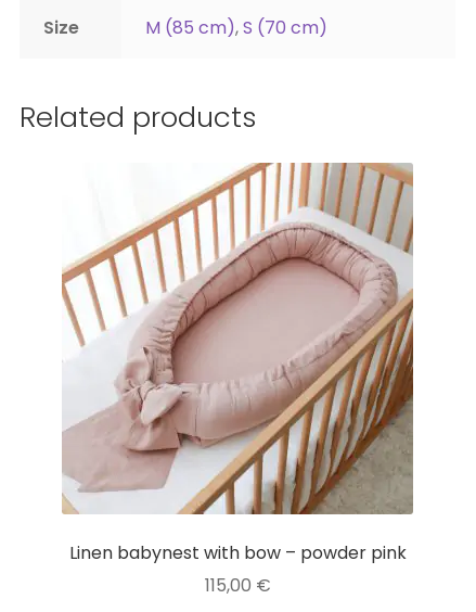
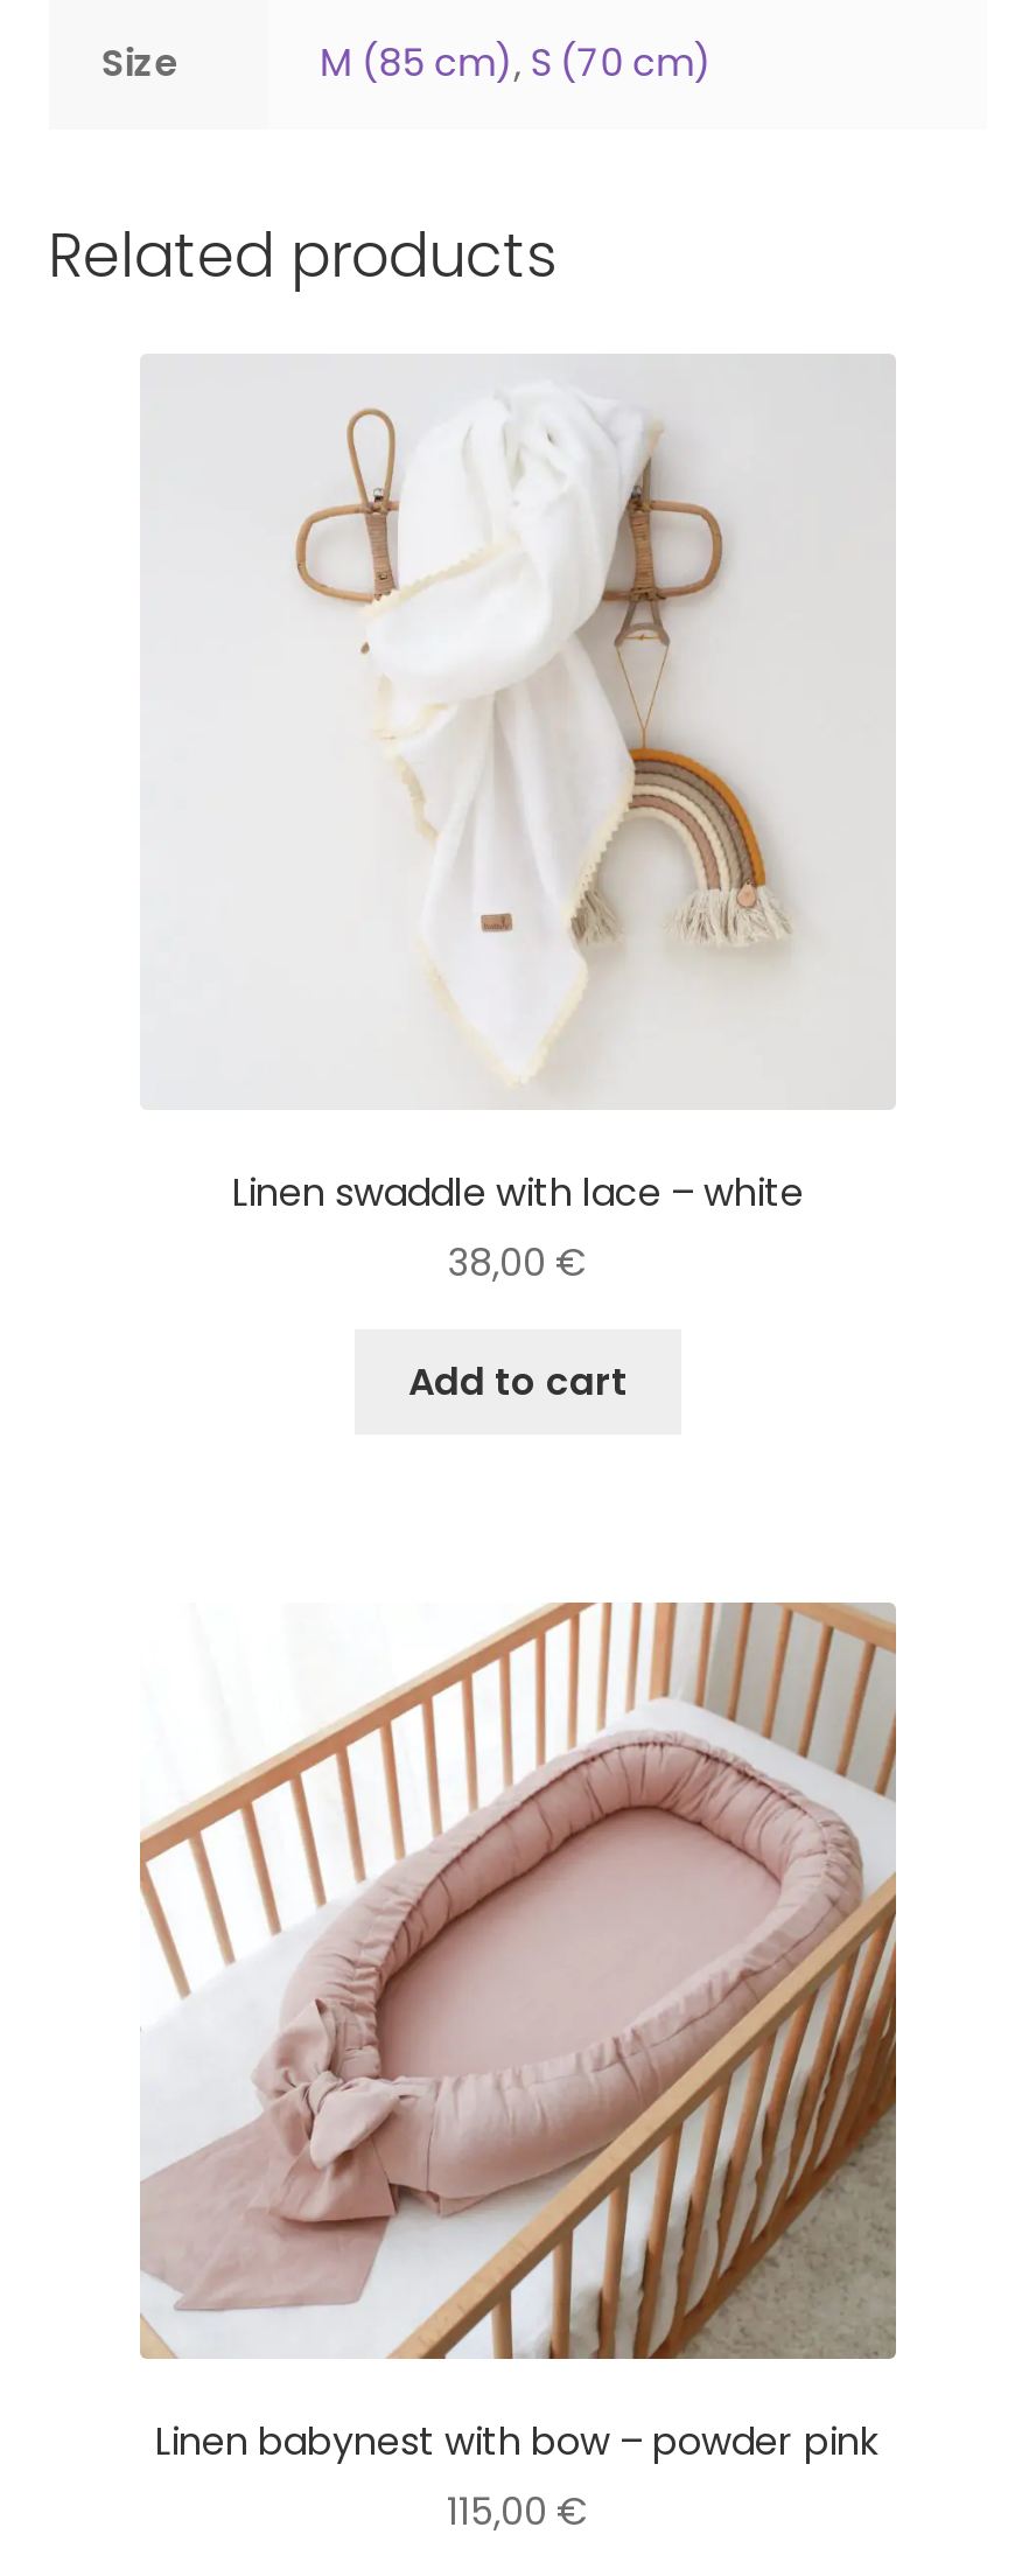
none -> [232,356,896,1410] [image] | Linen swaddle with lace – white | 38,00 € | Add to cart

